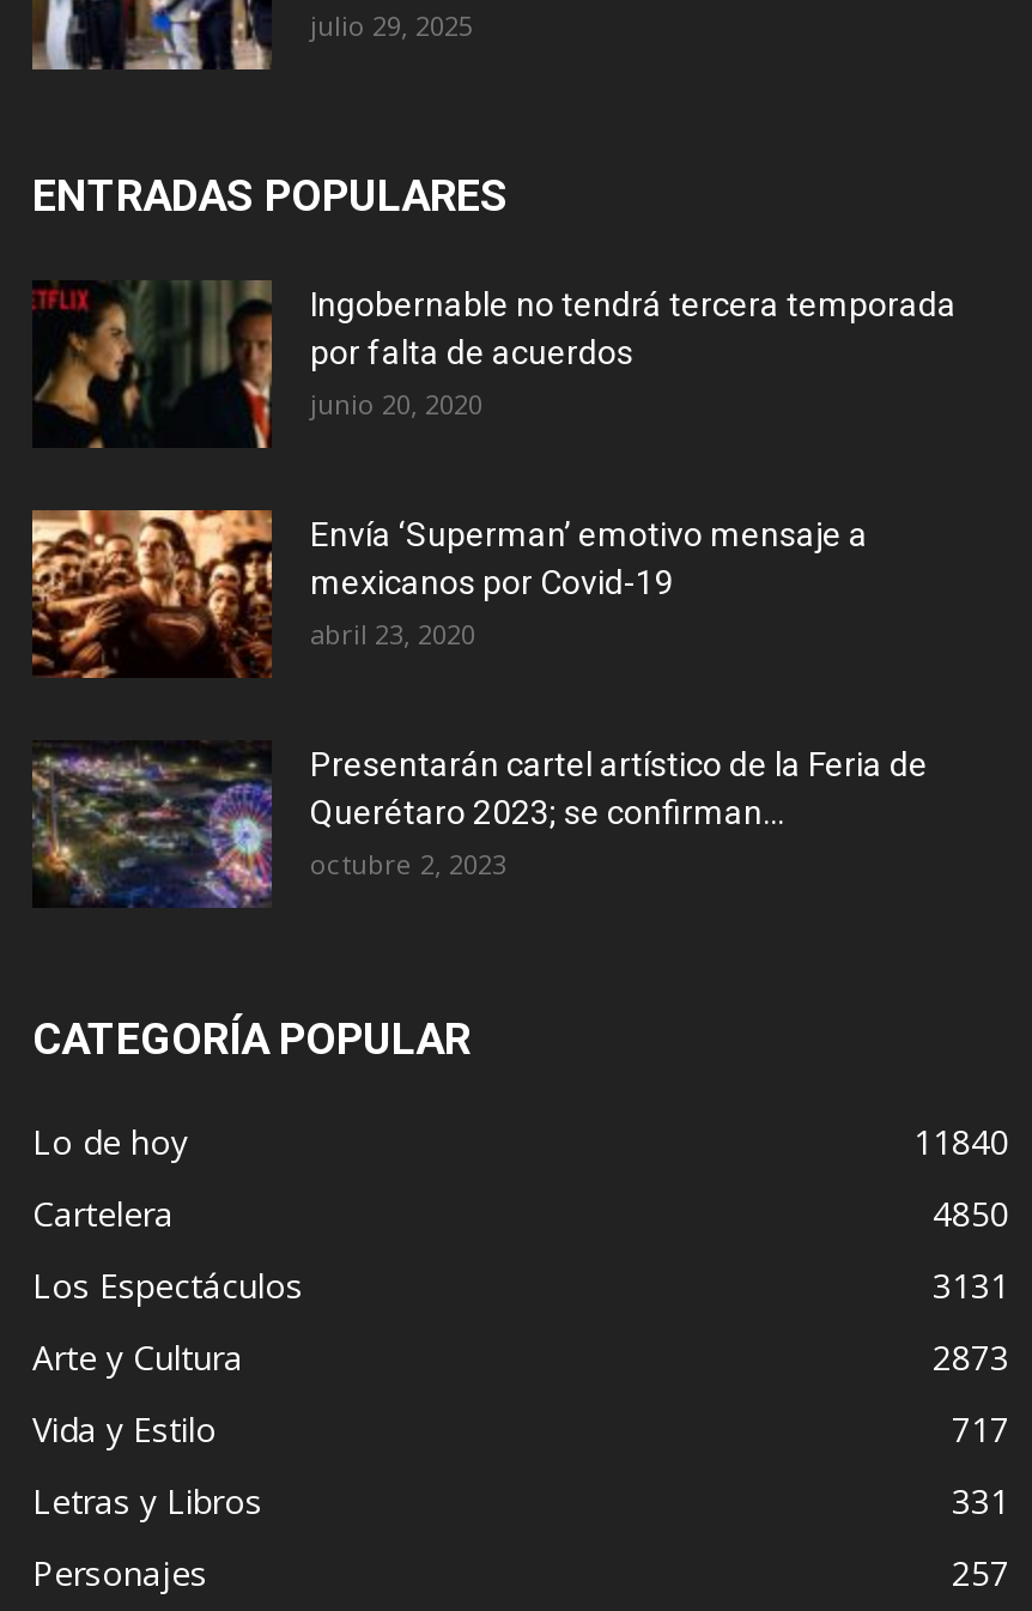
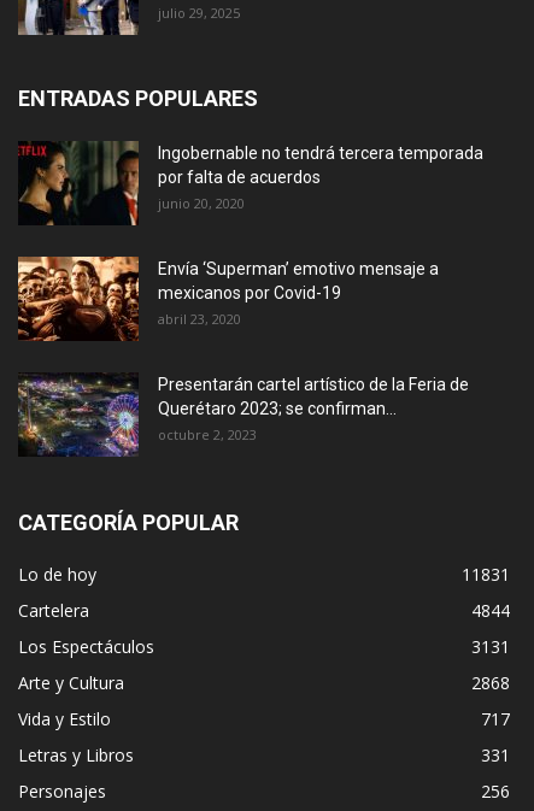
[913,1119,1009,1165] 11840 -> [462,563,510,586] 11831
[933,1191,1009,1237] 4850 -> [471,599,510,622] 4844
[933,1335,1009,1381] 2873 -> [471,672,510,694] 2868
[952,1551,1009,1596] 257 -> [481,780,510,803] 256

